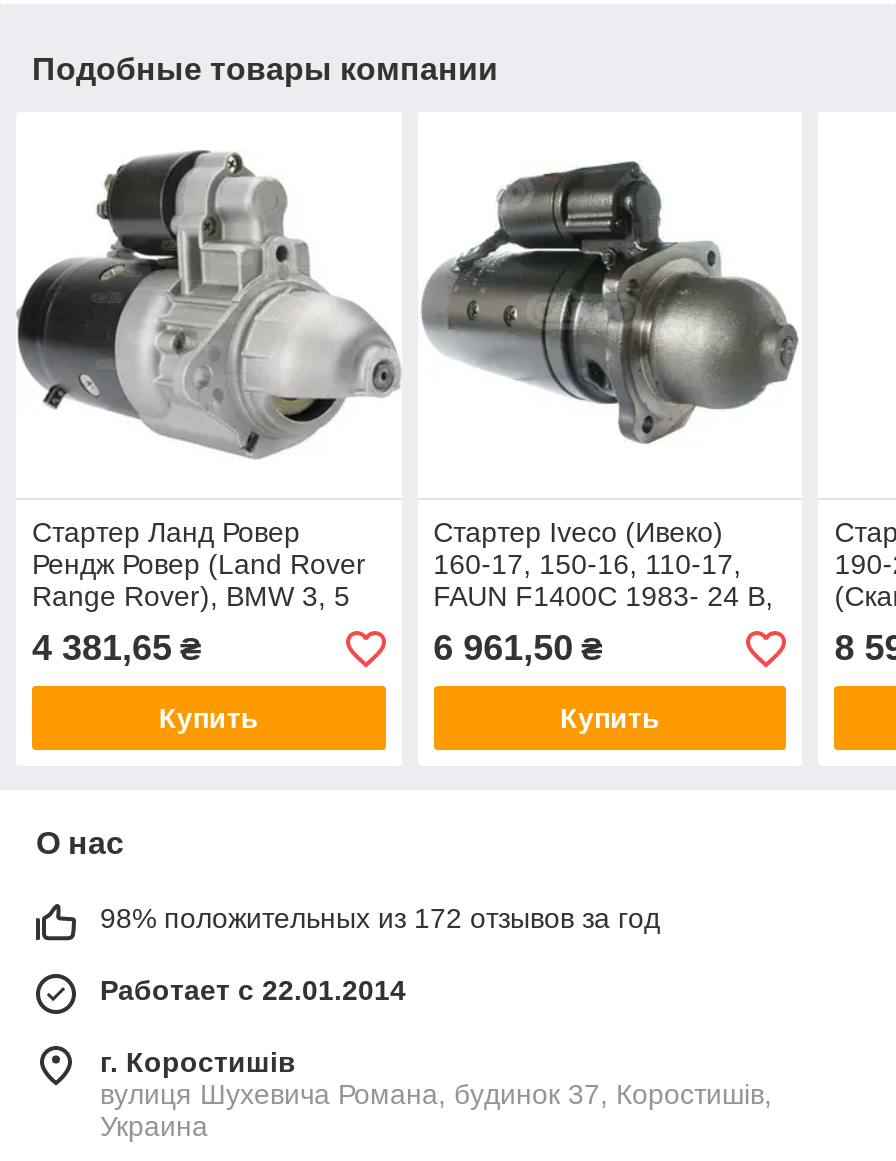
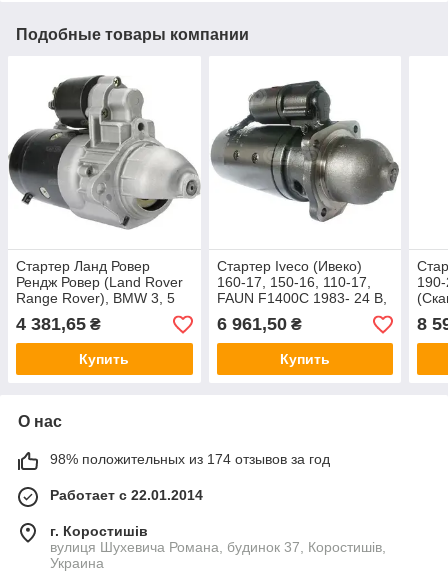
[100,902,660,934] 98% положительных из 172 отзывов за год -> [50,451,330,467] 98% положительных из 174 отзывов за год

